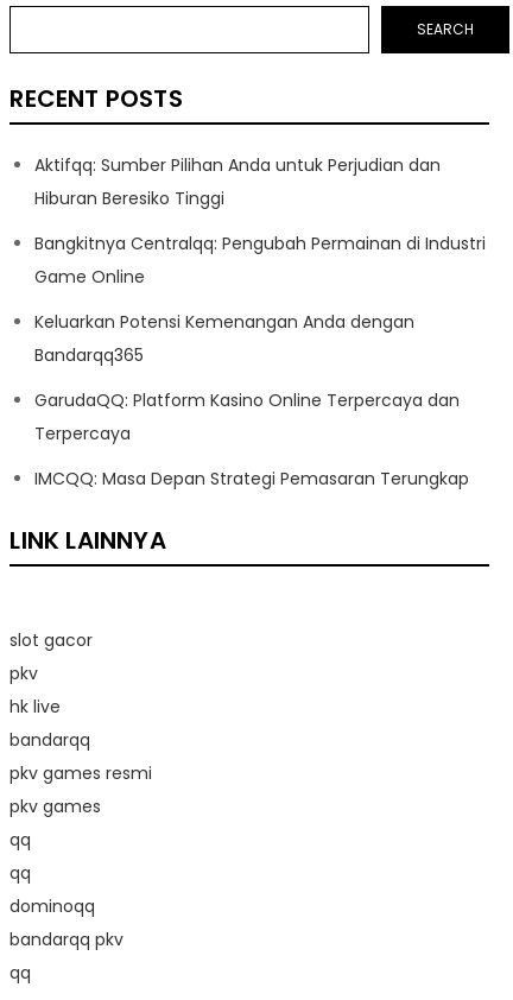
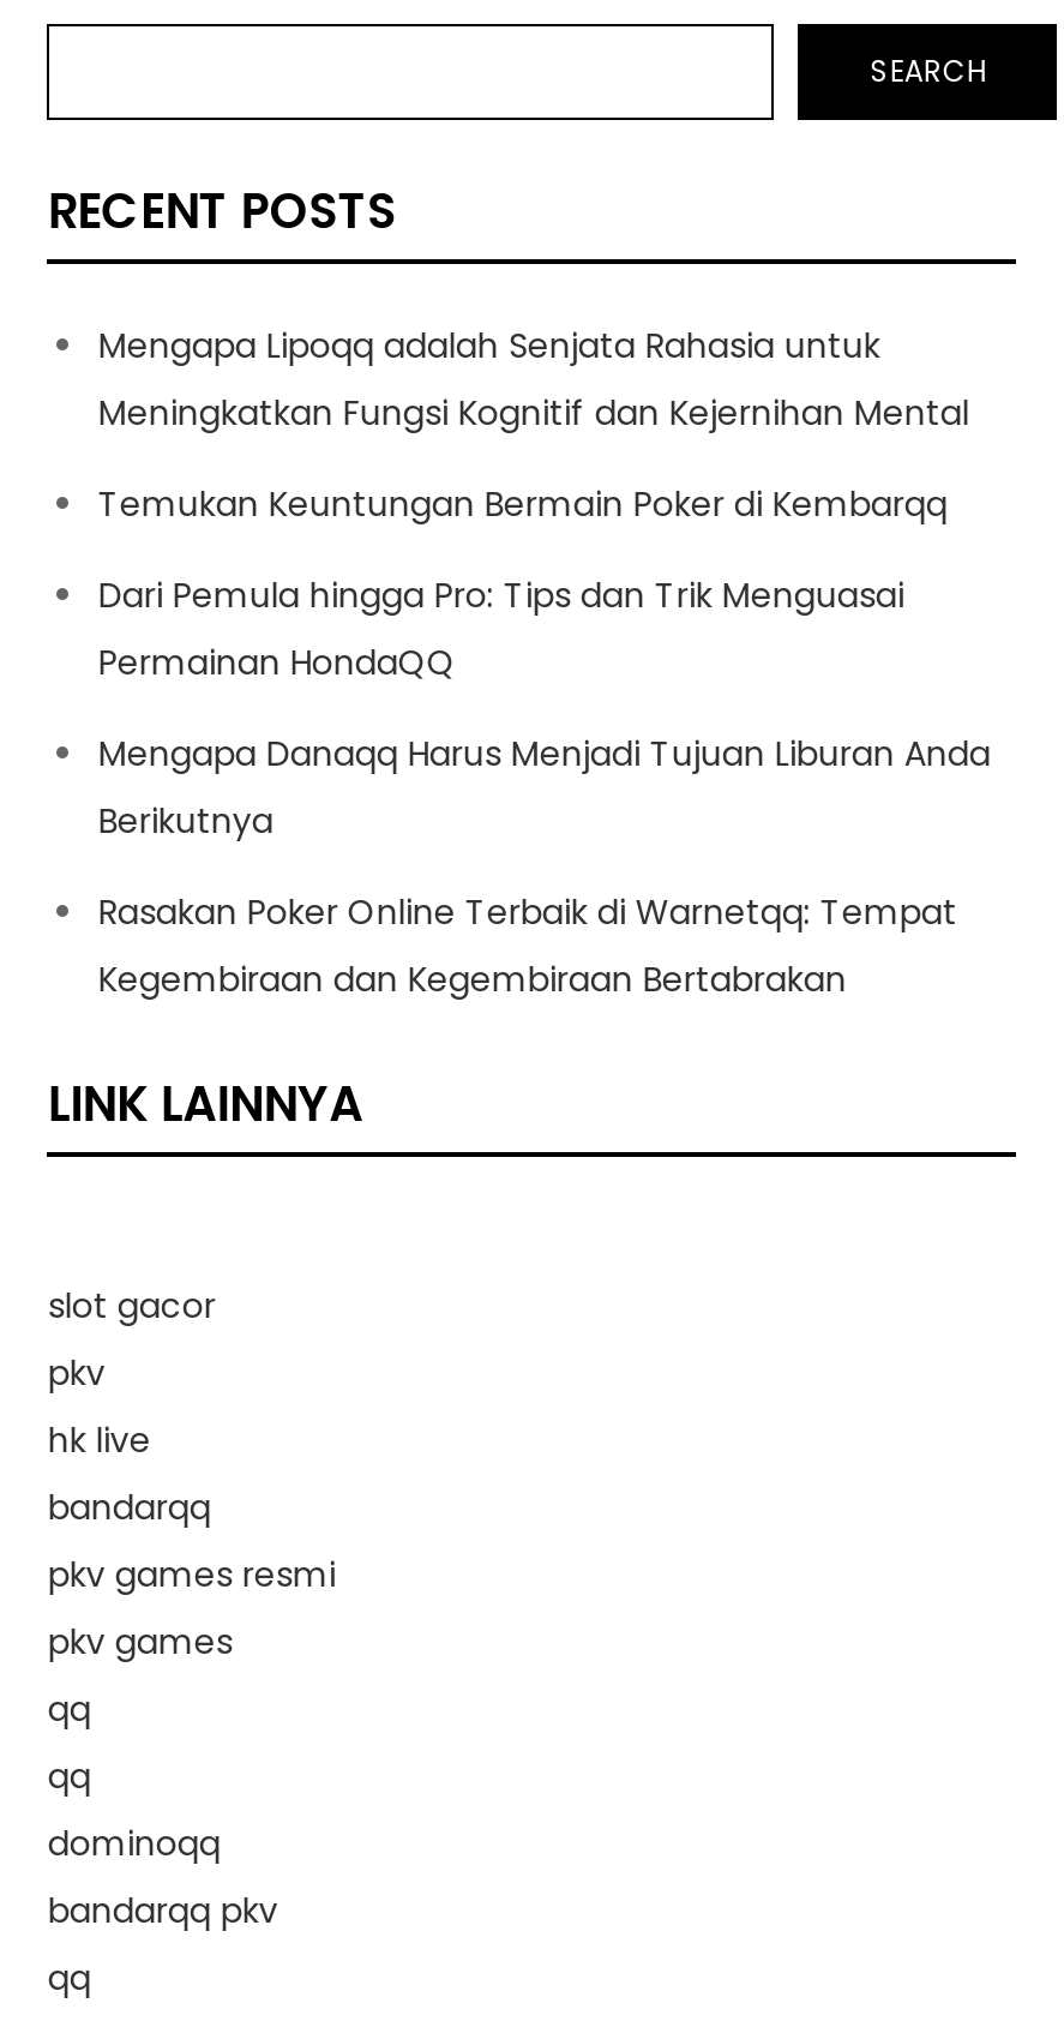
[35,153,441,210] Aktifqq: Sumber Pilihan Anda untuk Perjudian dan | Hiburan Beresiko Tinggi -> [98,322,969,437] Mengapa Lipoqq adalah Senjata Rahasia untuk | Meningkatkan Fungsi Kognitif dan Kejernihan Mental
[35,232,486,289] Bangkitnya Centralqq: Pengubah Permainan di Industri | Game Online -> [98,480,947,528] Temukan Keuntungan Bermain Poker di Kembarqq
[35,310,415,367] Keluarkan Potensi Kemenangan Anda dengan | Bandarqq365 -> [98,571,904,686] Dari Pemula hingga Pro: Tips dan Trik Menguasai | Permainan HondaQQ
[35,388,460,445] GarudaQQ: Platform Kasino Online Terpercaya dan | Terpercaya -> [98,730,991,845] Mengapa Danaqq Harus Menjadi Tujuan Liburan Anda | Berikutnya
[35,467,470,490] IMCQQ: Masa Depan Strategi Pemasaran Terungkap -> [98,888,957,1003] Rasakan Poker Online Terbaik di Warnetqq: Tempat | Kegembiraan dan Kegembiraan Bertabrakan

